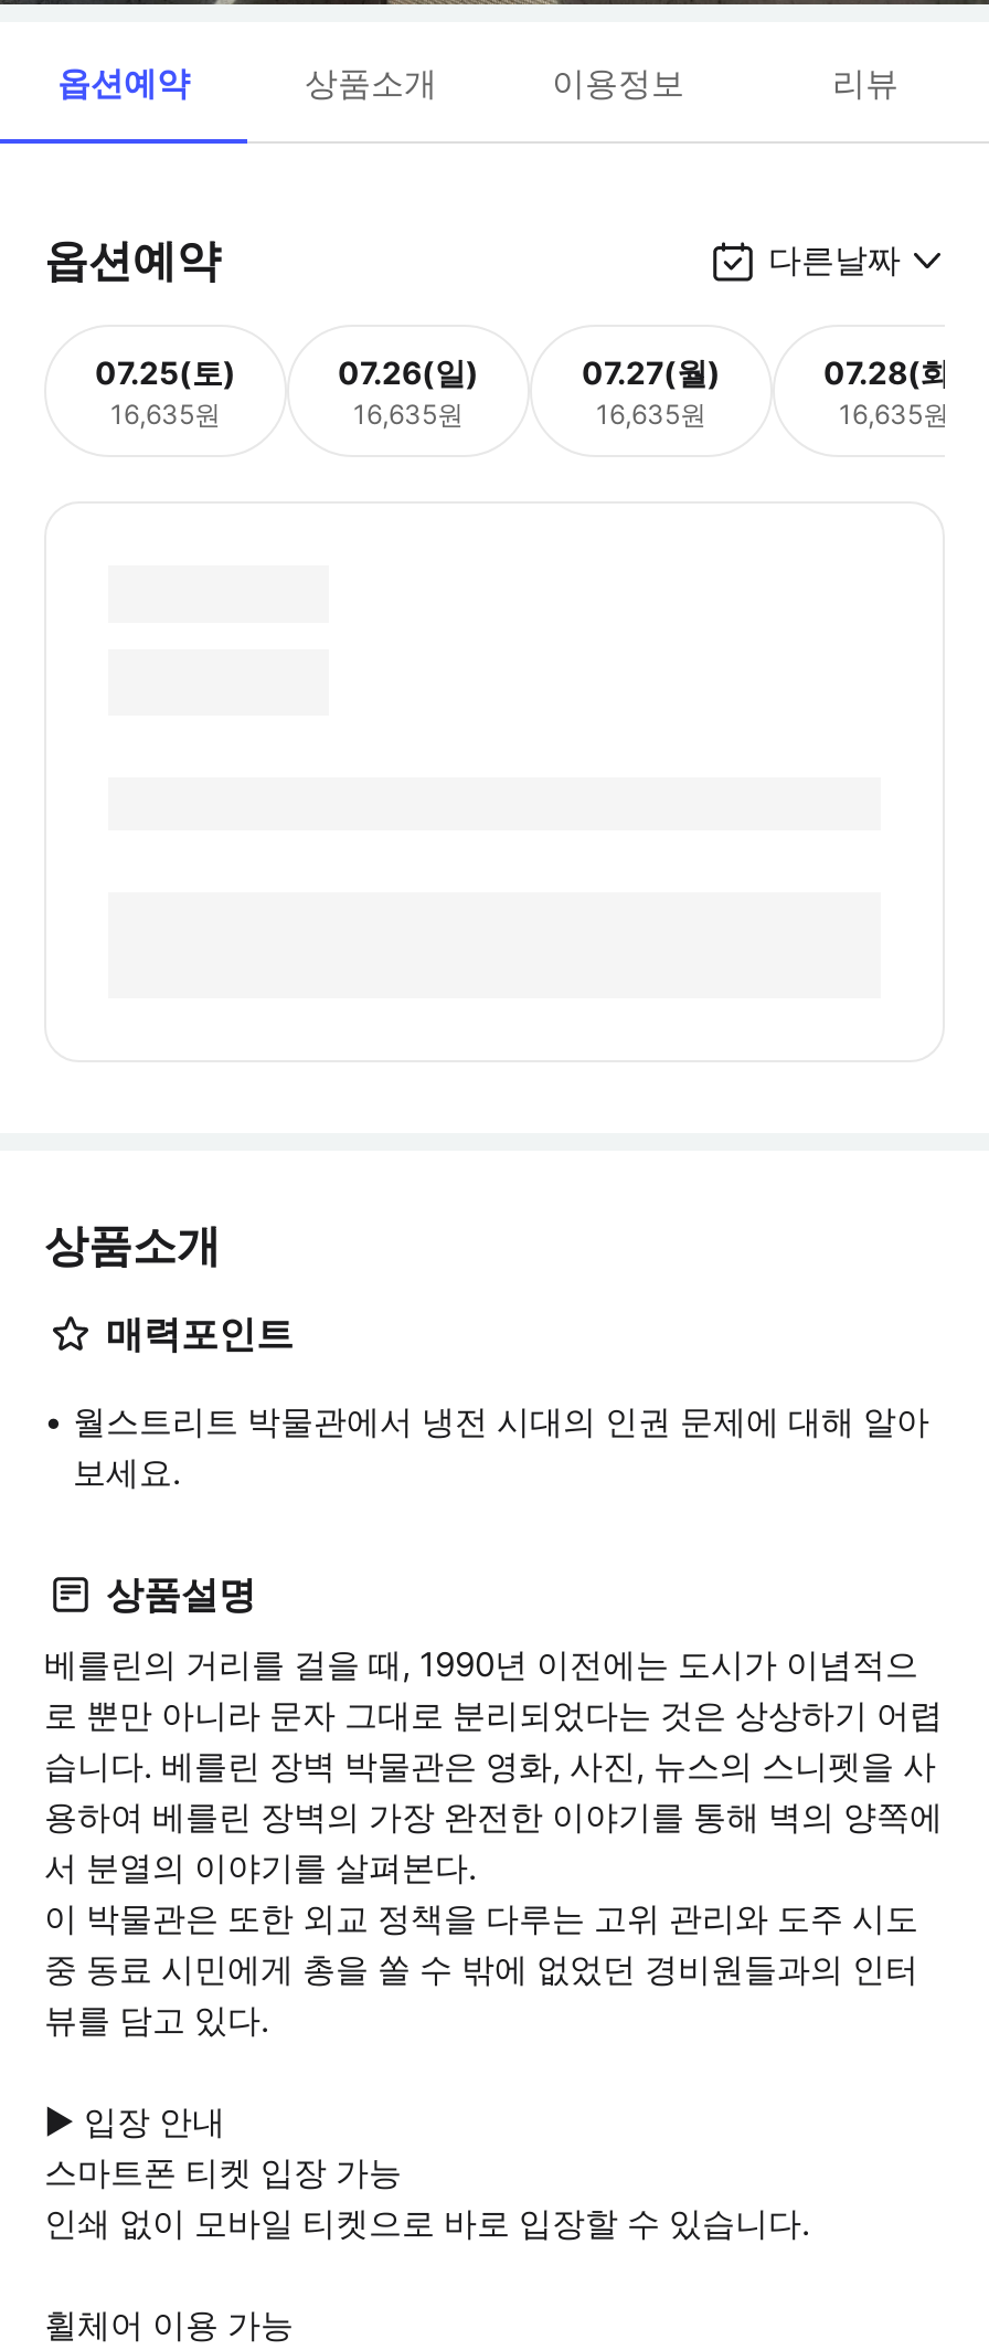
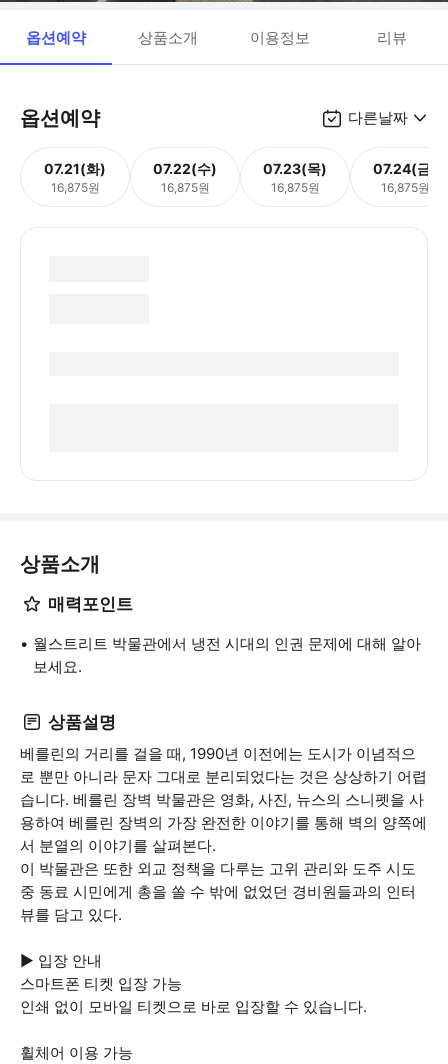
[95,352,236,430] 07.25(토) | 16,635원 -> [44,159,106,194] 07.21(화) | 16,875원
[338,352,479,430] 07.26(일) | 16,635원 -> [153,159,217,194] 07.22(수) | 16,875원
[582,352,721,430] 07.27(월) | 16,635원 -> [263,159,327,194] 07.23(목) | 16,875원
[823,352,965,430] 07.28(화) | 16,635원 -> [373,159,437,194] 07.24(금) | 16,875원

